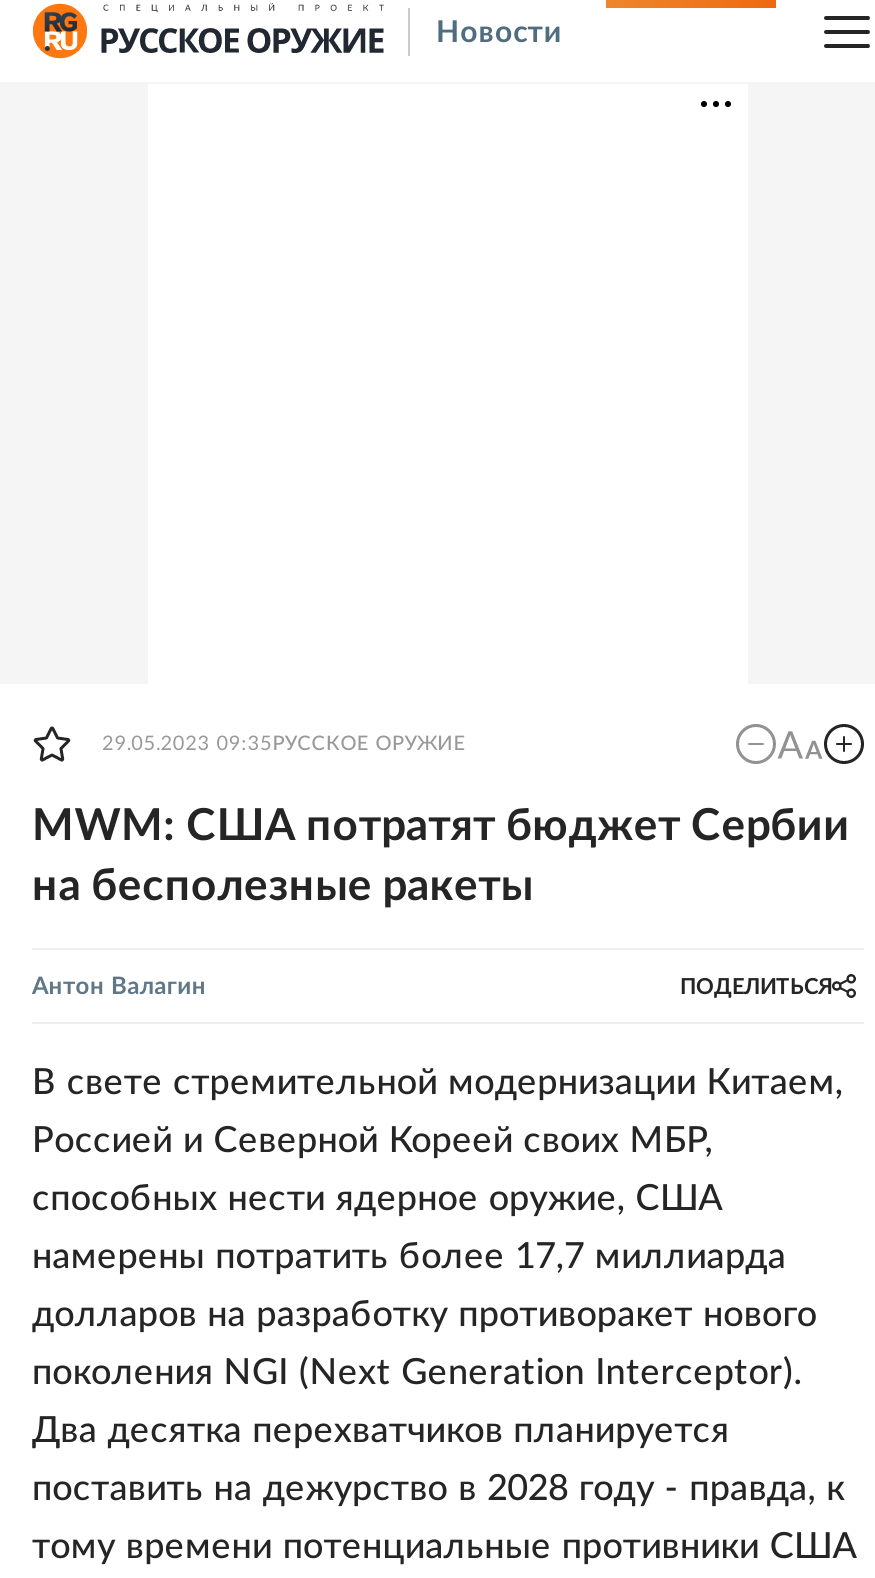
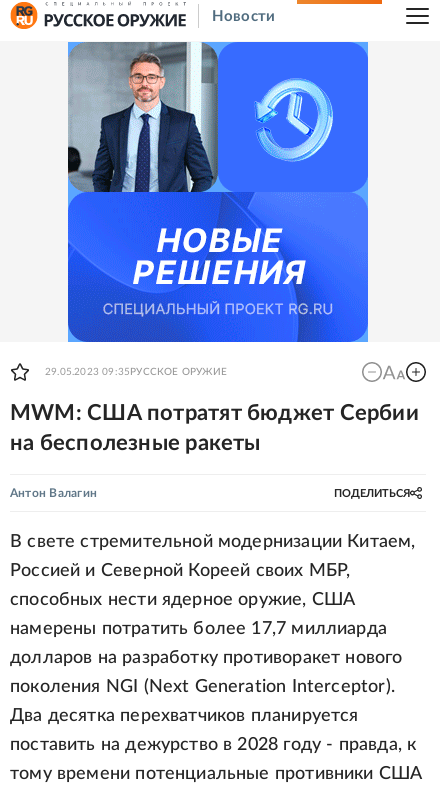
none -> [67,41,369,343] [image]

